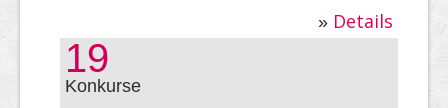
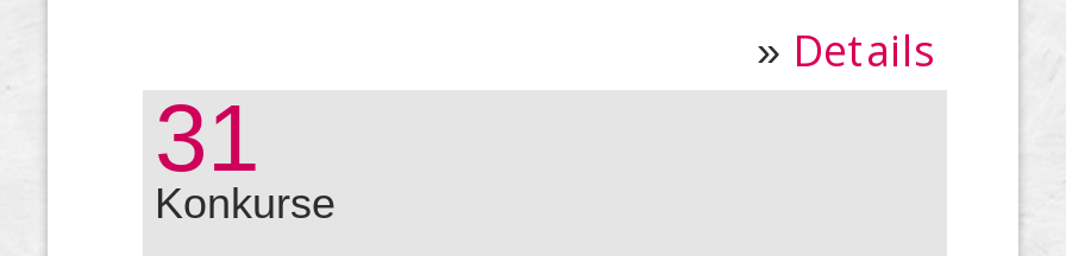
[65,36,109,80] 19 -> [155,85,259,190] 31

